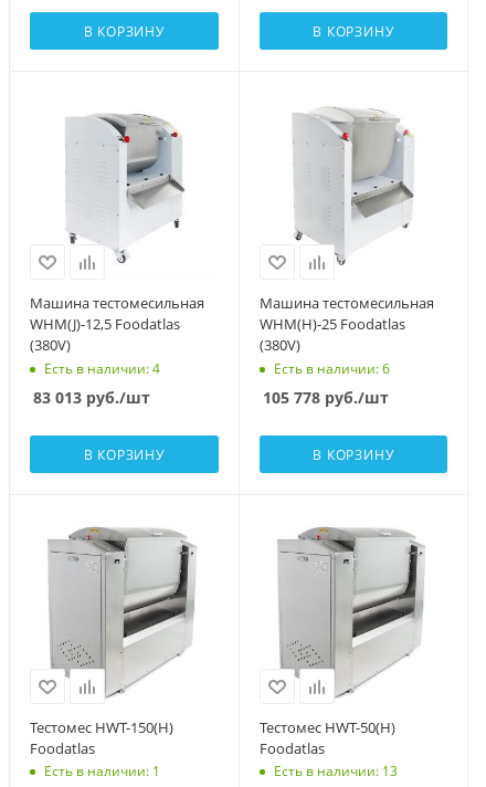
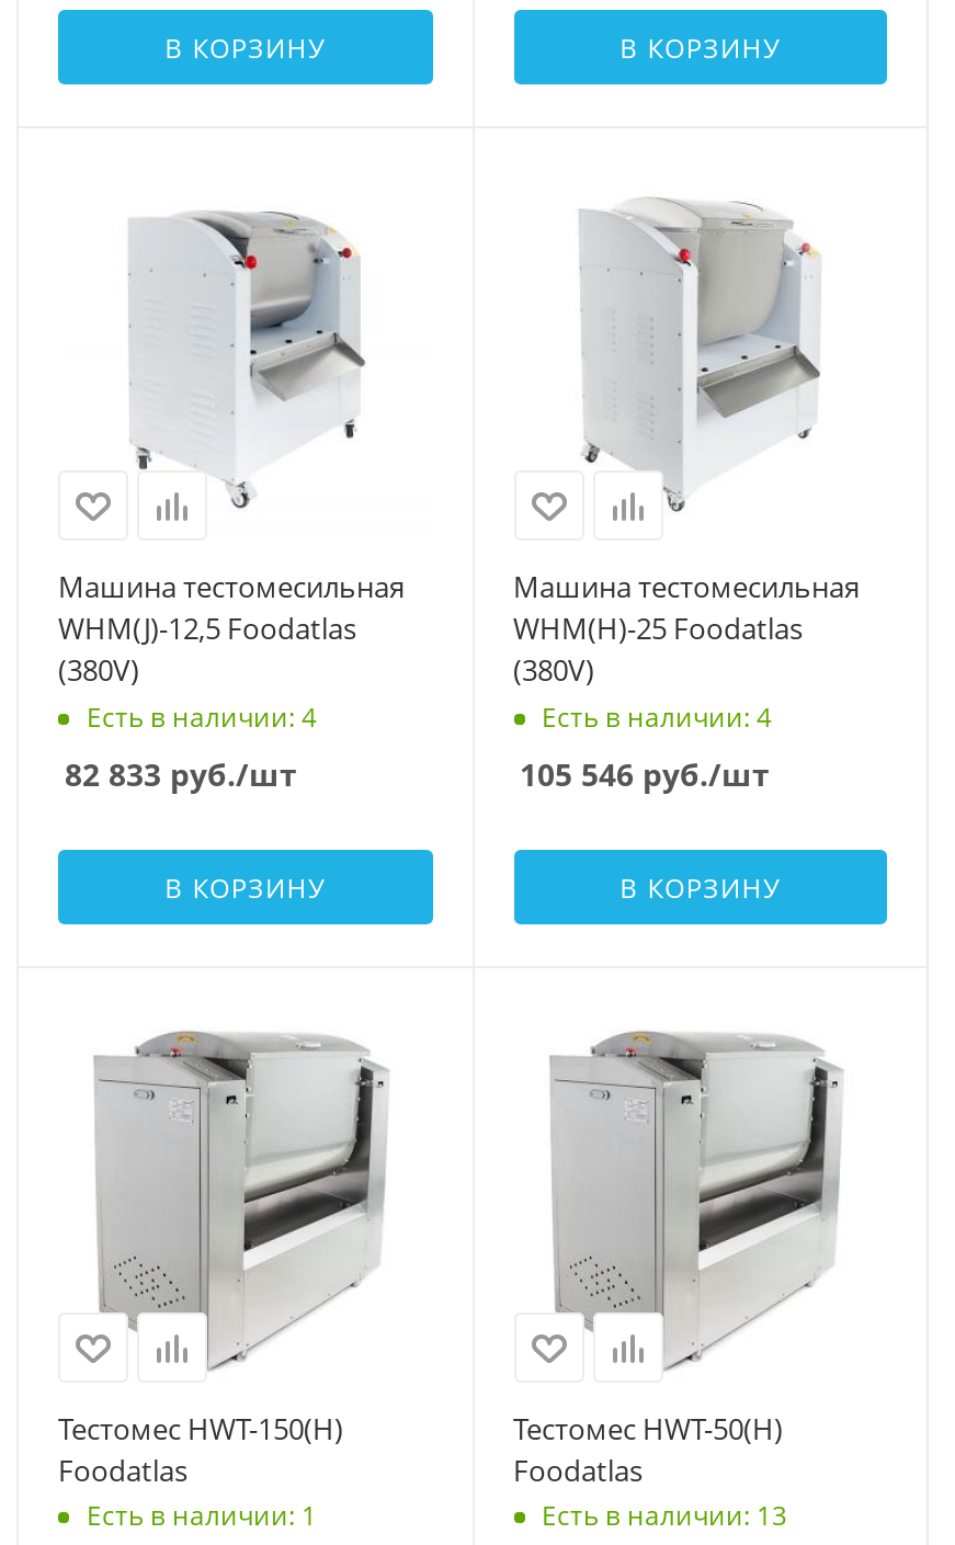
[273,359,389,378] Есть в наличии: 6 -> [542,698,772,736] Есть в наличии: 4
[33,387,150,408] 83 013 руб./шт -> [65,753,297,795] 82 833 руб./шт
[262,387,388,408] 105 778 руб./шт -> [520,753,770,795] 105 546 руб./шт

